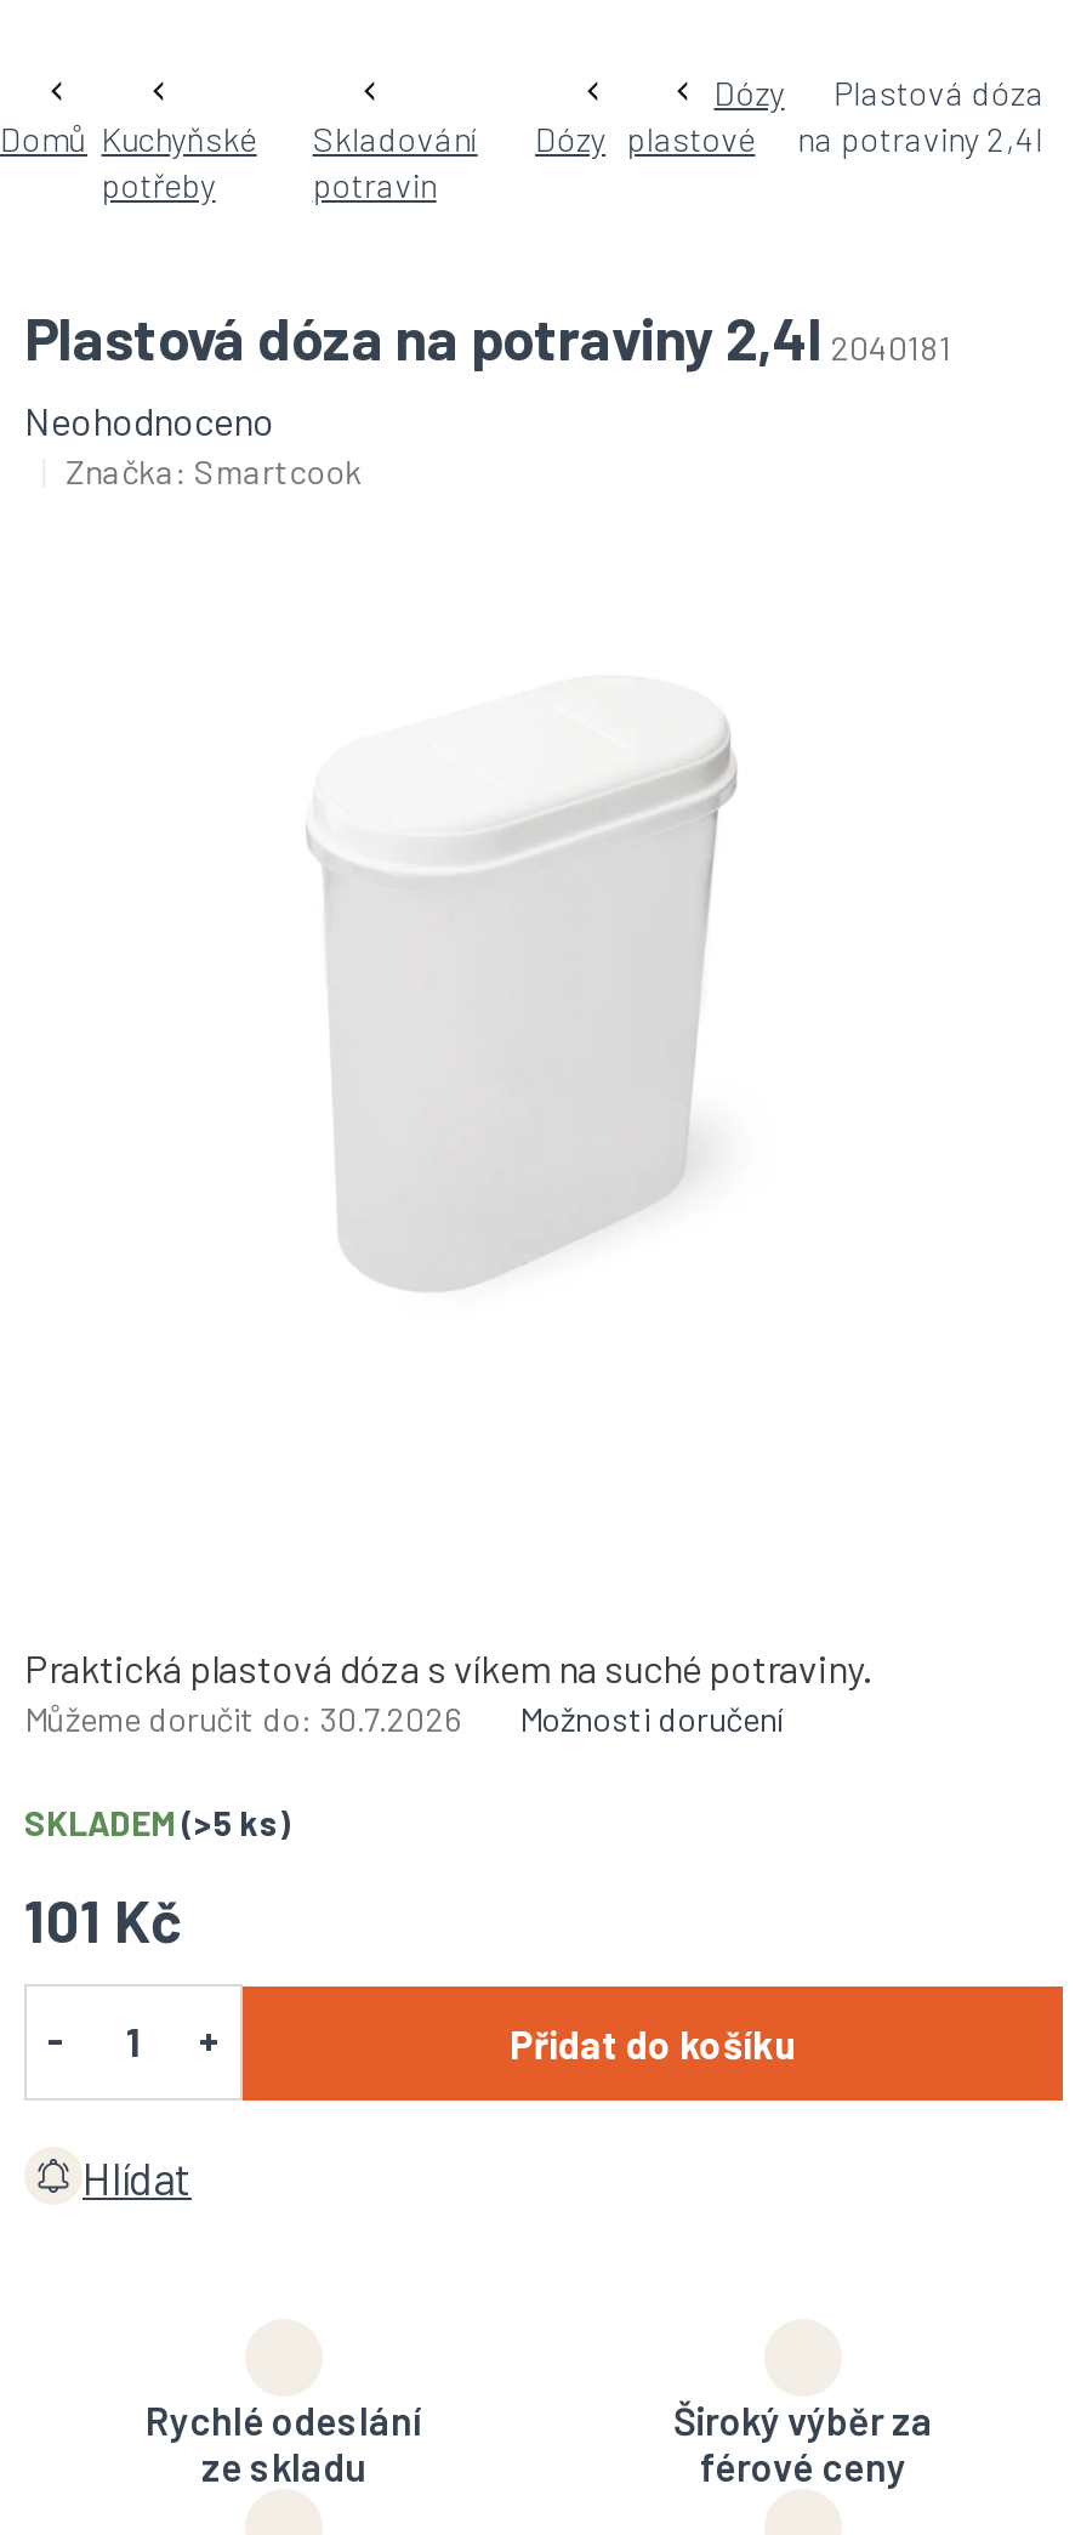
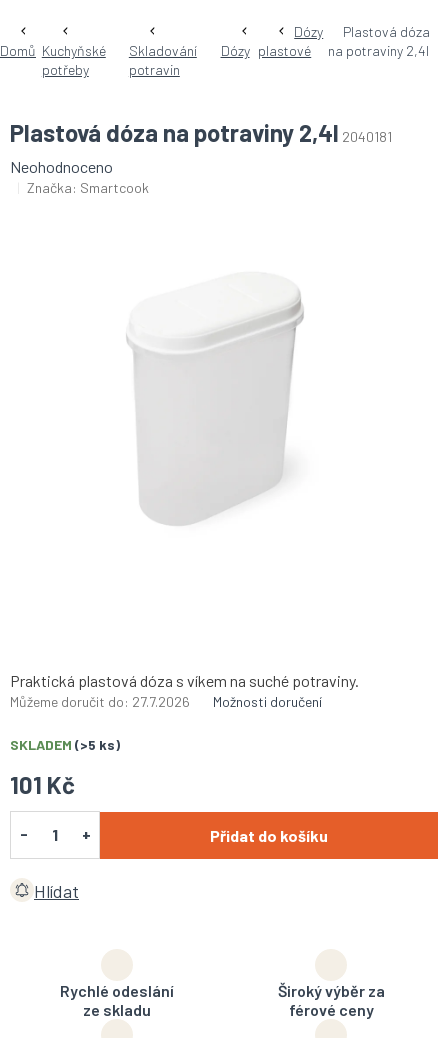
[24,1699,463,1740] Můžeme doručit do: 30.7.2026 -> [10,693,190,710] Můžeme doručit do: 27.7.2026

